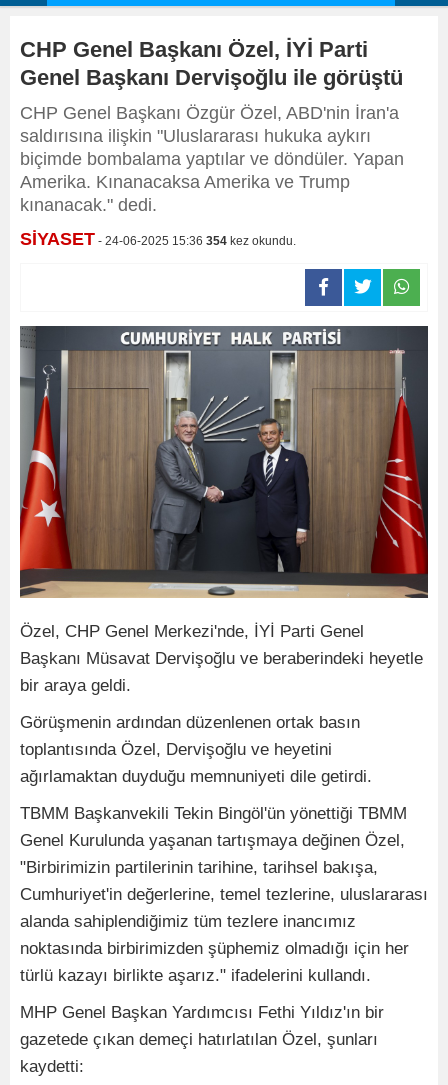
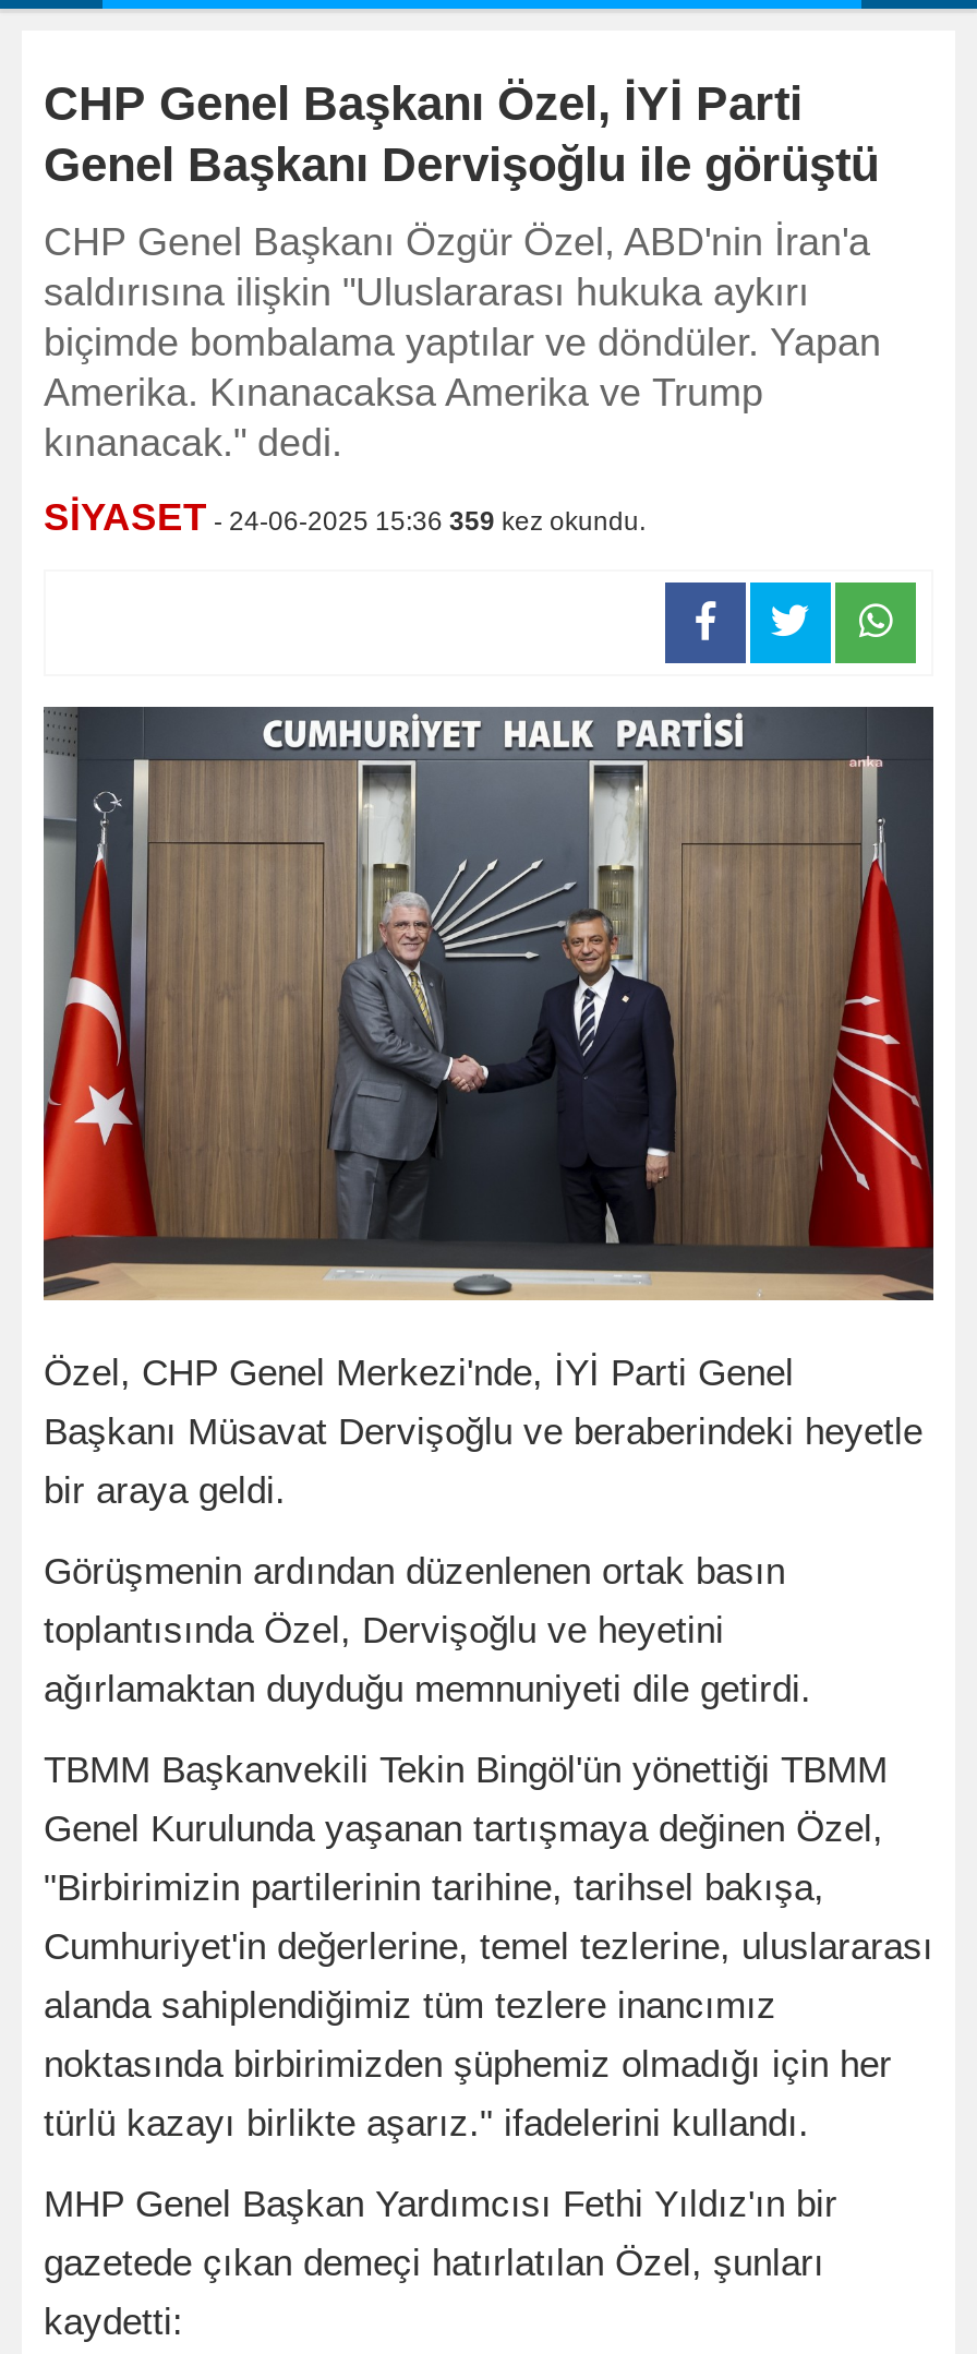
[20,229,296,249] SİYASET - 24-06-2025 15:36 354 kez okundu. -> [44,495,646,539] SİYASET - 24-06-2025 15:36 359 kez okundu.

